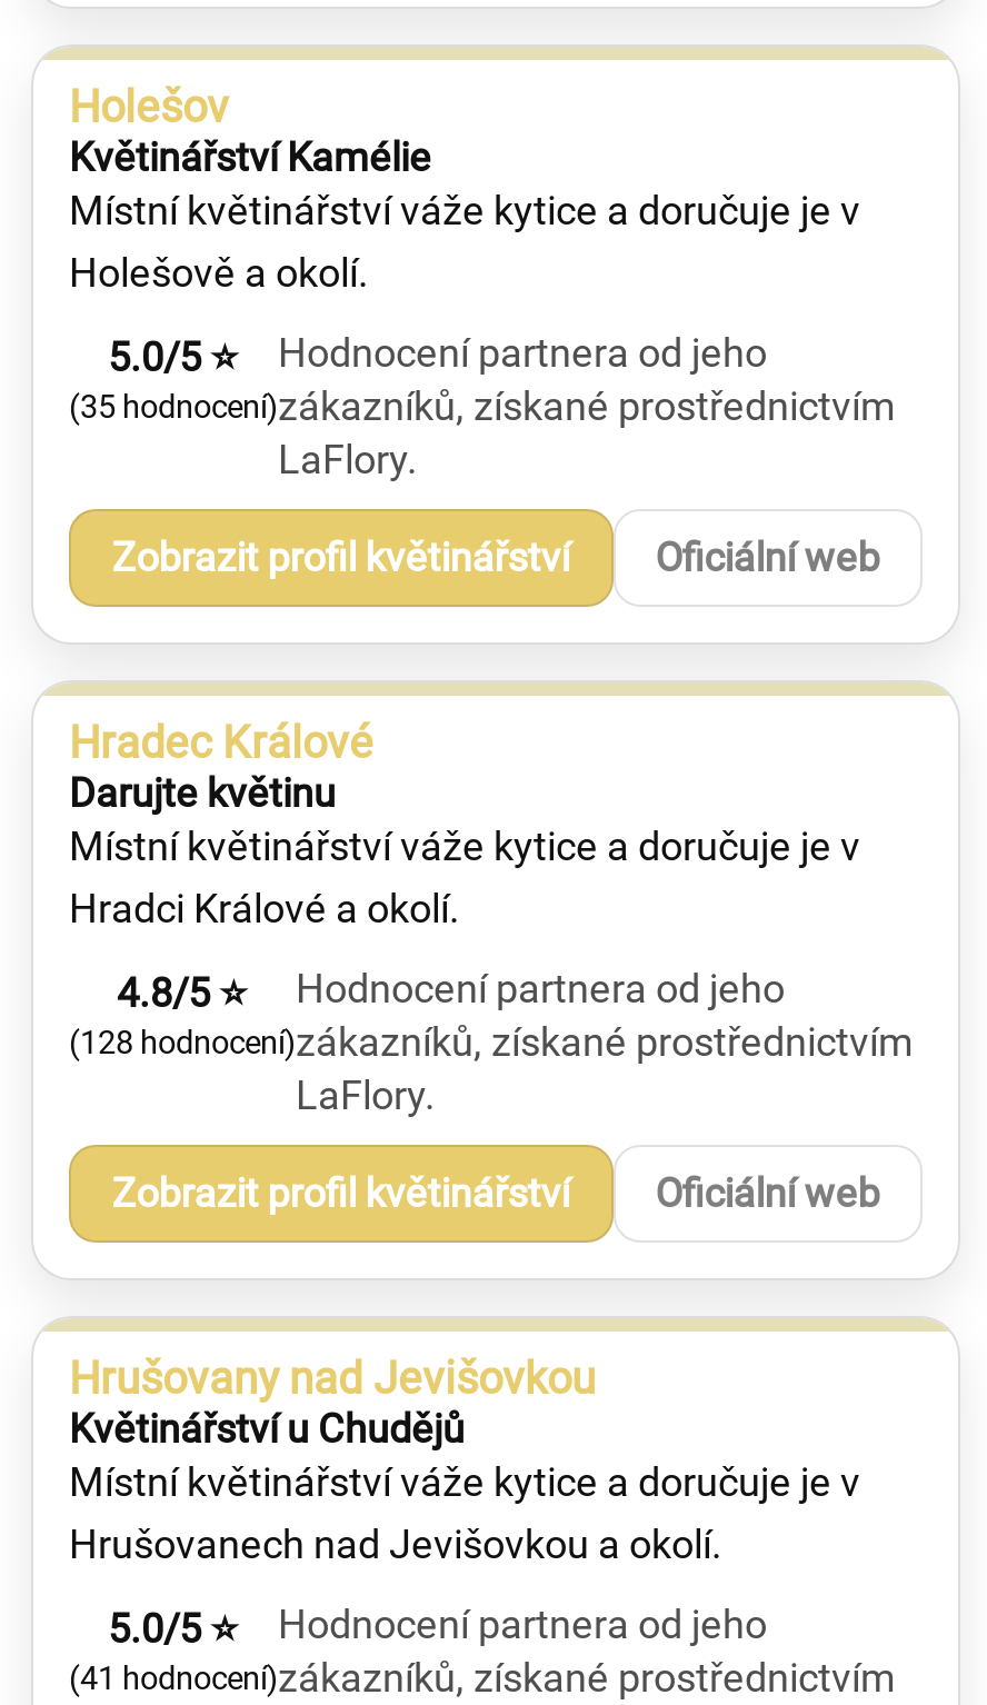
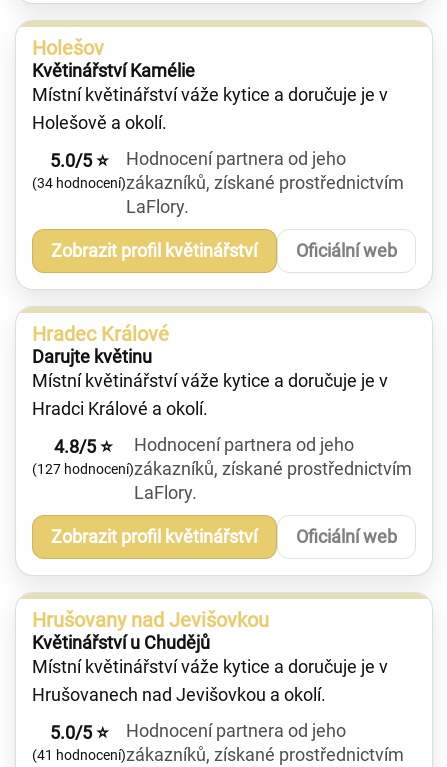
[69,382,896,429] (35 hodnocení) zákazníků, získané prostřednictvím -> [32,172,404,193] (34 hodnocení) zákazníků, získané prostřednictvím
[69,1018,914,1065] (128 hodnocení) zákazníků, získané prostřednictvím -> [32,458,412,479] (127 hodnocení) zákazníků, získané prostřednictvím

